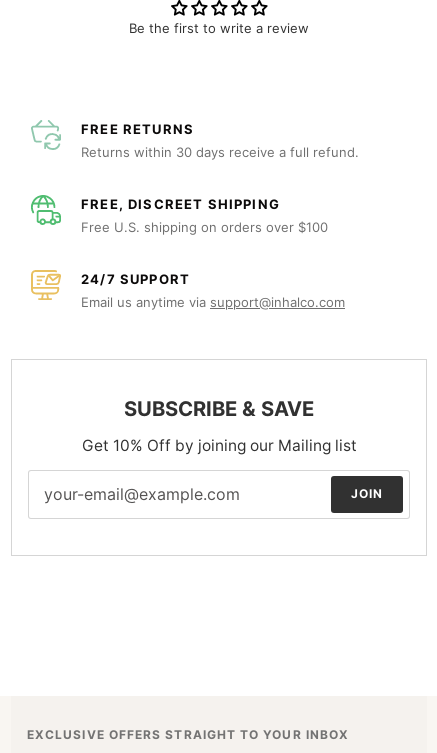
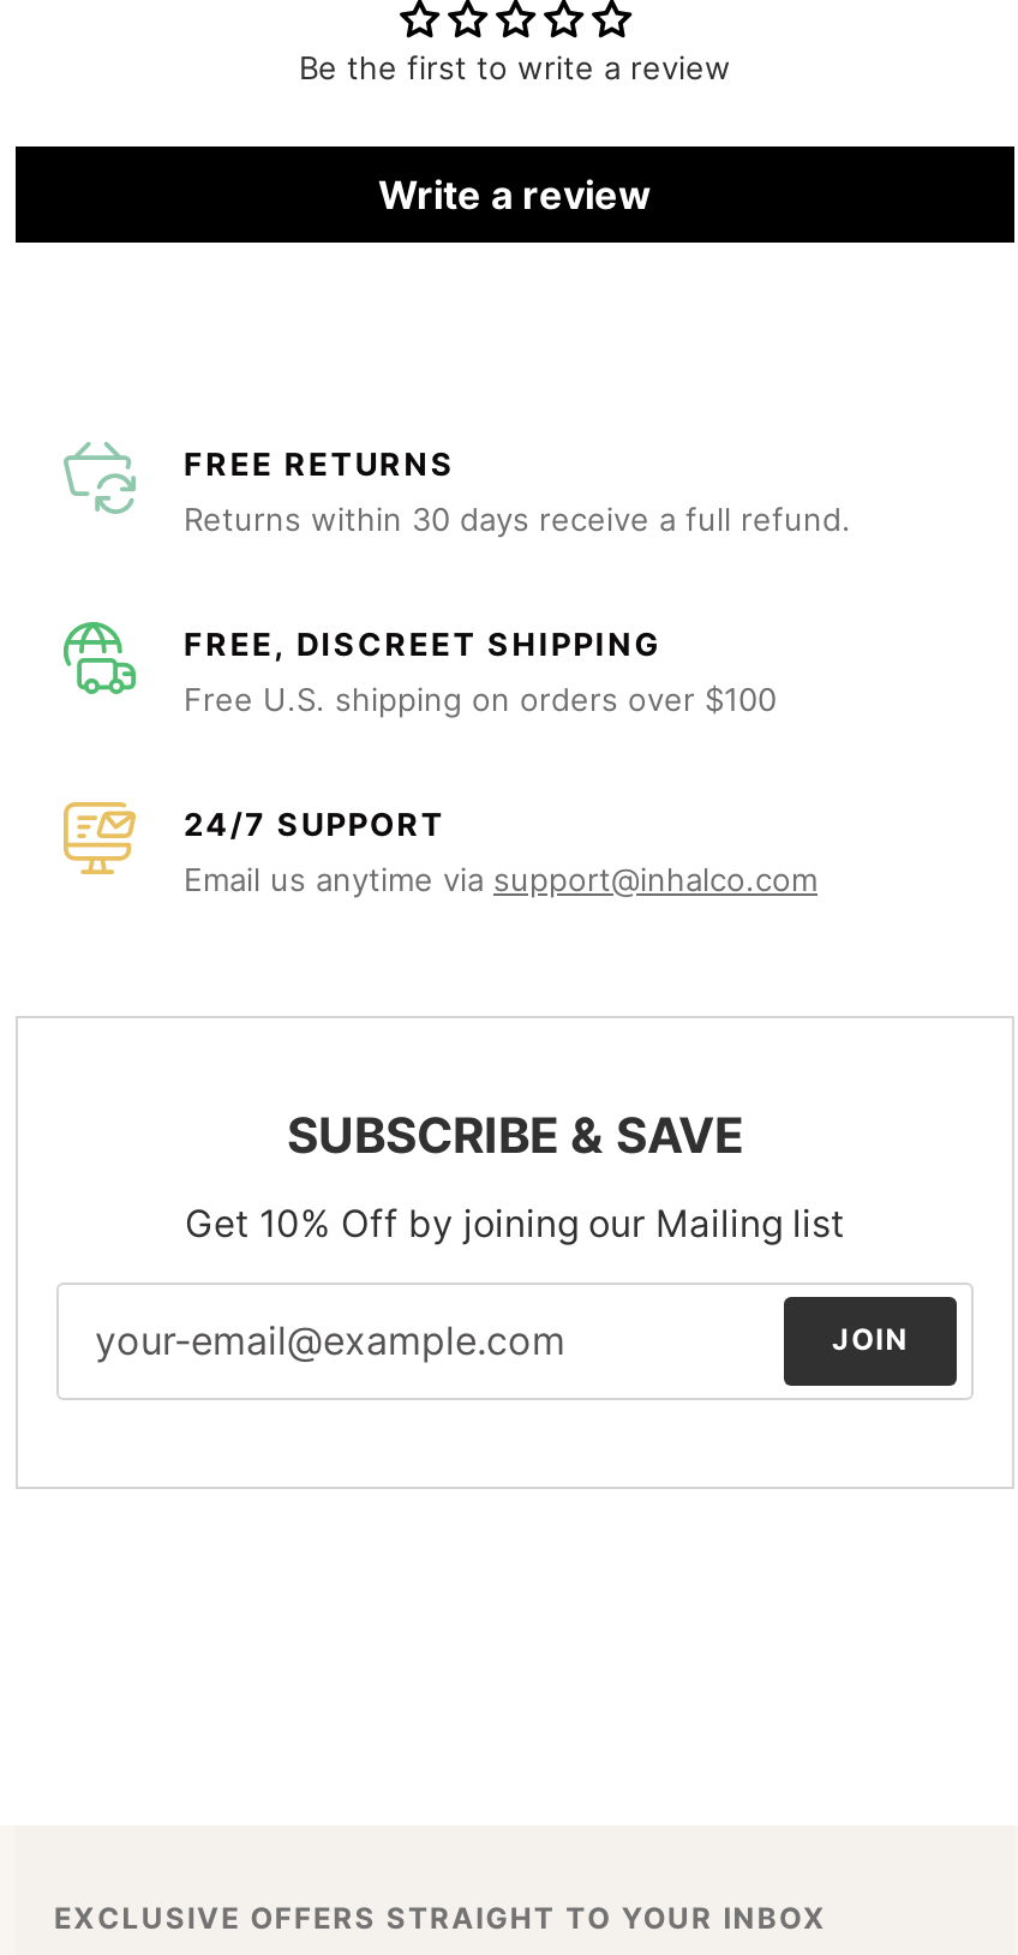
none -> [378,171,652,219] Write a review

